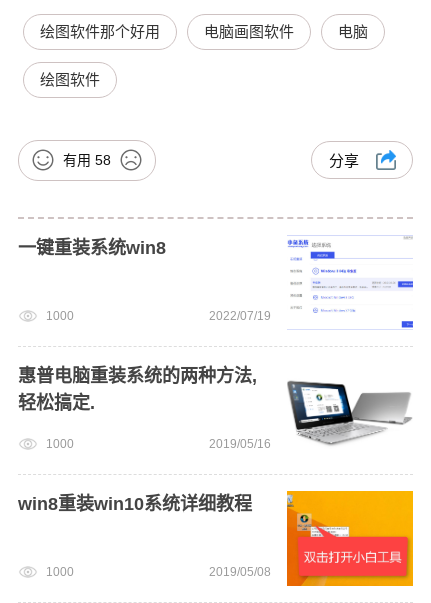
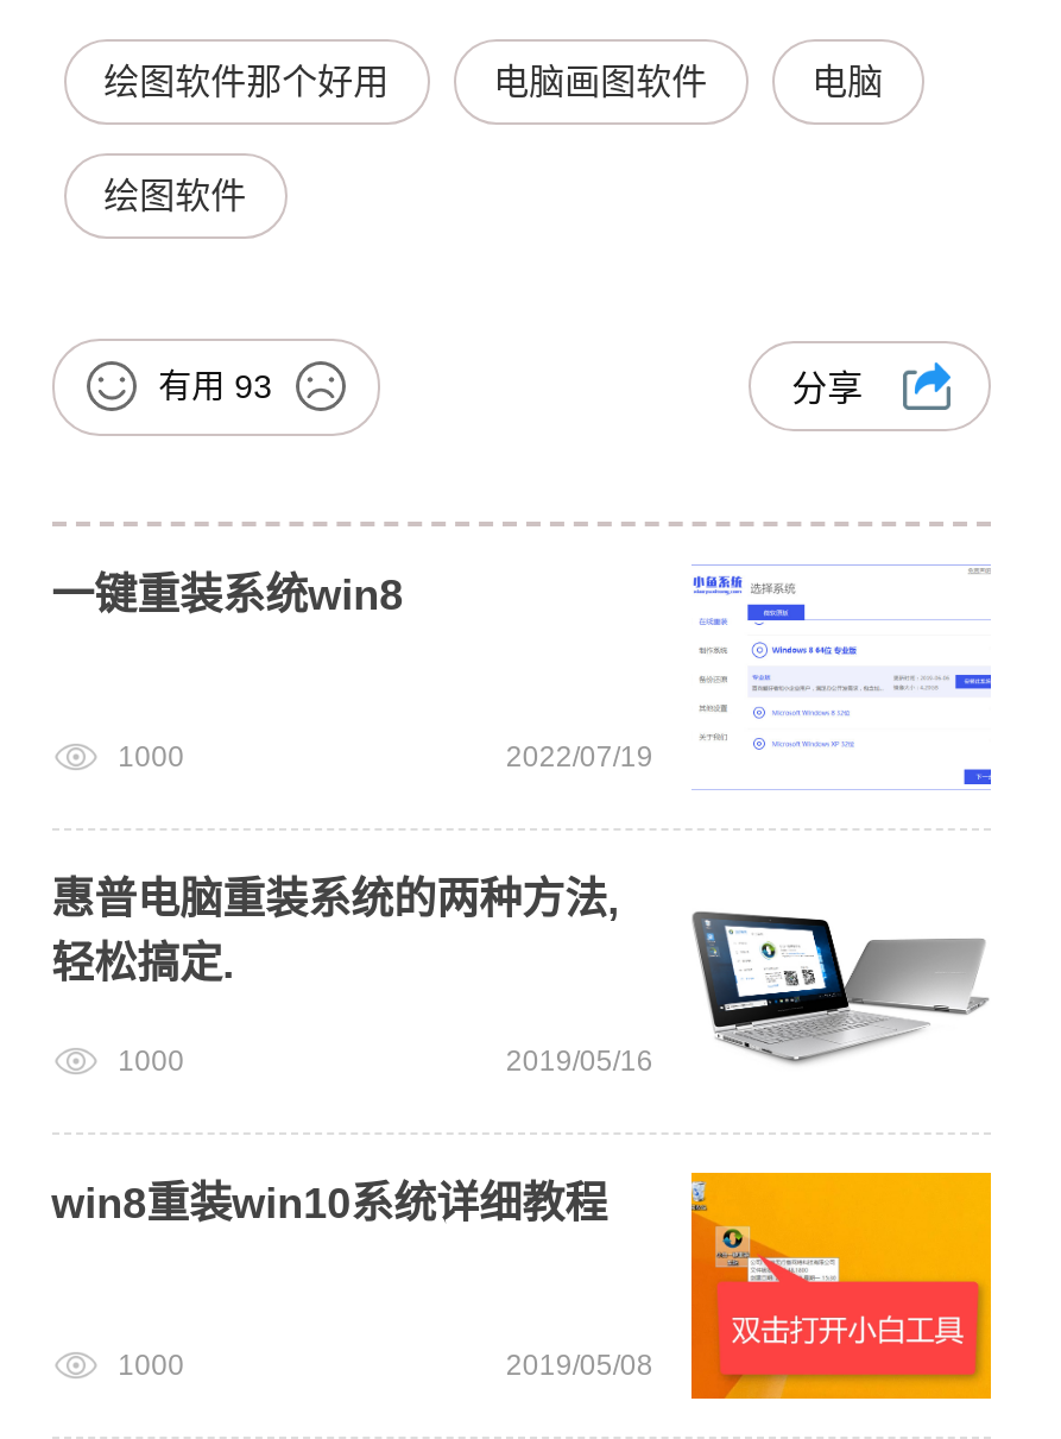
[63,152,111,168] 有用 58 -> [158,367,272,405] 有用 93

